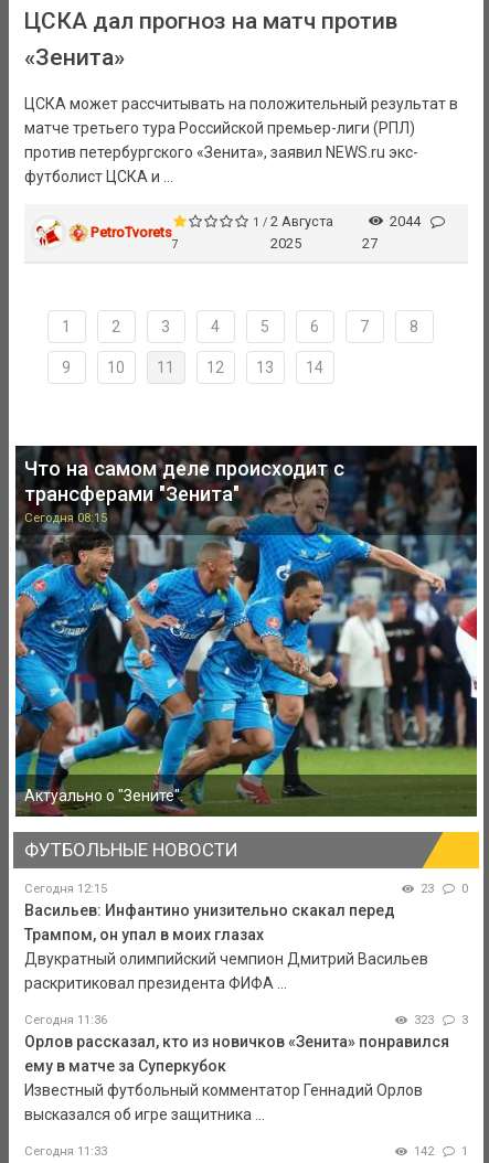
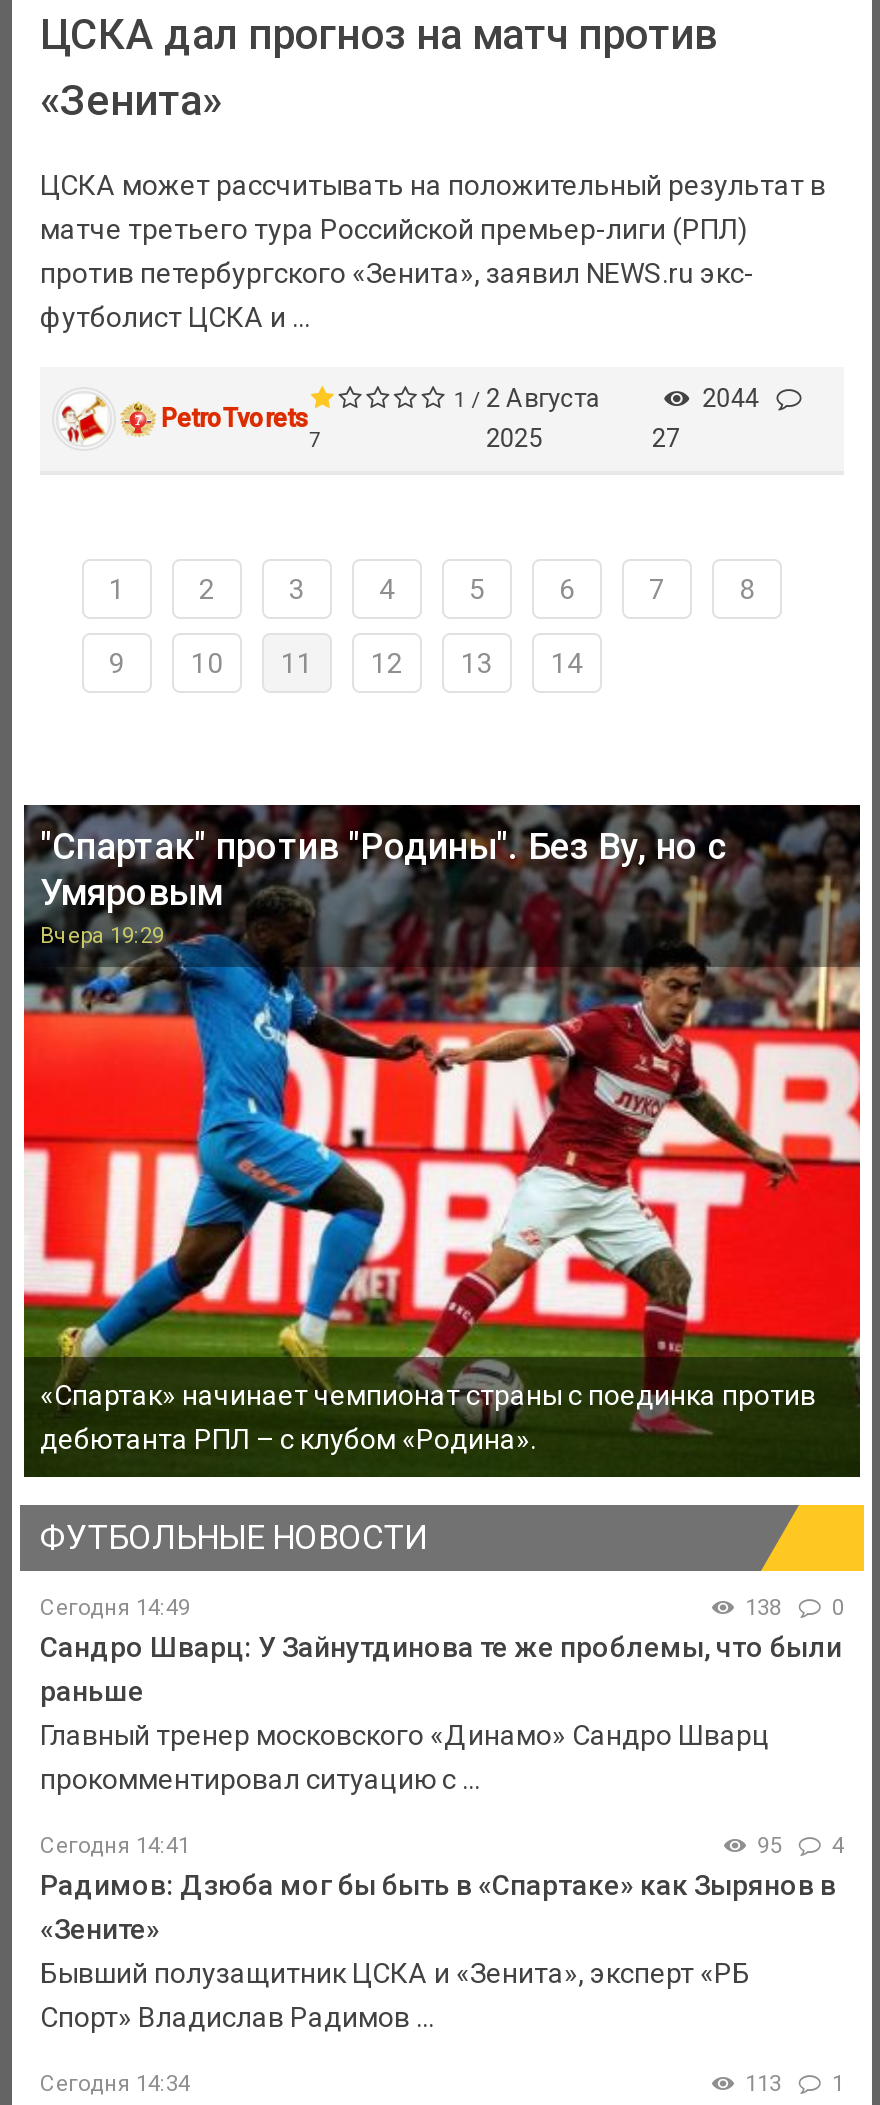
[14,446,478,817] [image] | Что на самом деле происходит с | трансферами "Зенита" | Сегодня 08:15 -> [22,805,862,1475] [image] | "Спартак" против "Родины". Без Ву, но с | Умяровым | Вчера 19:29
[24,787,183,804] Актуально о "Зените". -> [40,1379,816,1455] «Спартак» начинает чемпионат страны с поединка против | дебютанта РПЛ – с клубом «Родина».
[24,882,107,896] Сегодня 12:15 -> [40,1595,190,1621] Сегодня 14:49
[420,882,468,896] 23 0 -> [745,1595,844,1621] 138 0
[24,902,428,992] Васильев: Инфантино унизительно скакал перед | Трампом, он упал в моих глазах | Двукратный олимпийский чемпион Дмитрий Васильев | раскритиковал президента ФИФА ... -> [40,1631,842,1795] Сандро Шварц: У Зайнутдинова те же проблемы, что были | раньше | Главный тренер московского «Динамо» Сандро Шварц | прокомментировал ситуацию с ...
[24,1013,468,1123] Сегодня 11:36 | 323 | 3 | Орлов рассказал, кто из новичков «Зенита» понравился | ему в матче за Суперкубок | Известный футбольный комментатор Геннадий Орлов | высказался об игре защитника ... -> [40,1833,844,2033] Сегодня 14:41 | 95 | 4 | Радимов: Дзюба мог бы быть в «Спартаке» как Зырянов в | «Зените» | Бывший полузащитник ЦСКА и «Зенита», эксперт «РБ | Спорт» Владислав Радимов ...
[24,1144,437,1159] Сегодня 11:33 | 142 -> [40,2071,787,2097] Сегодня 14:34 | 113

